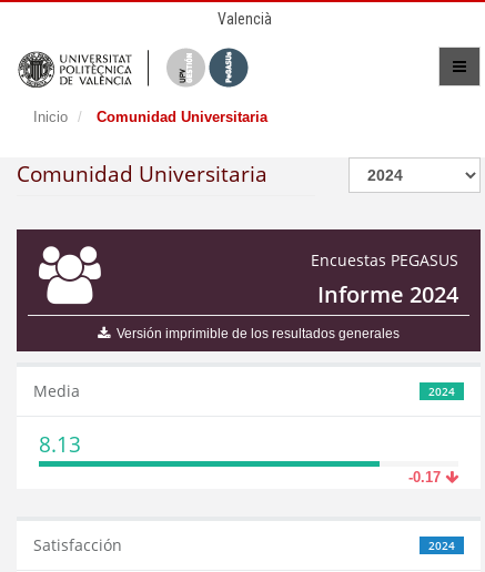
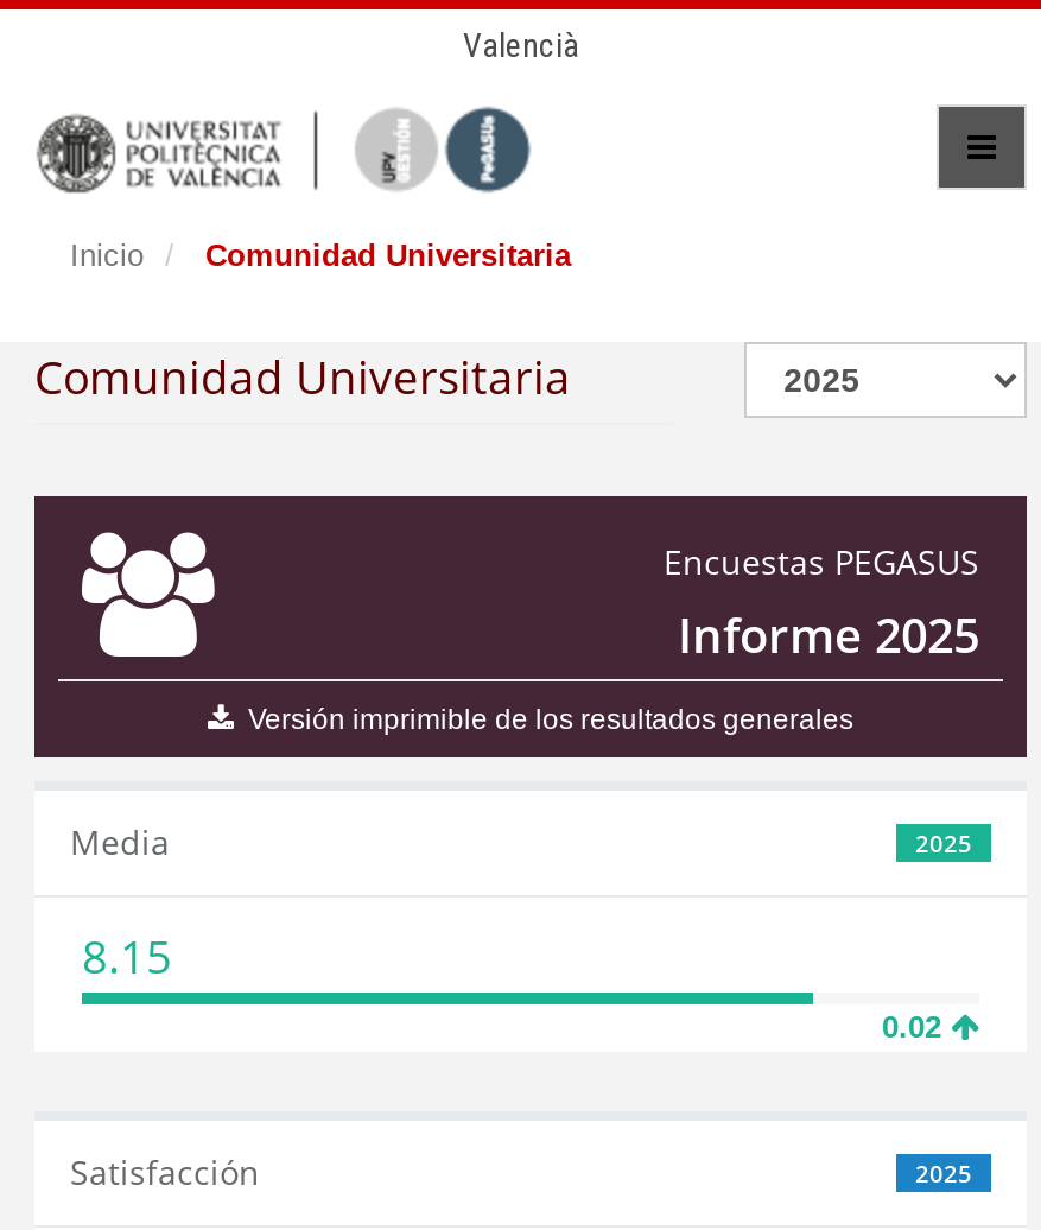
[317,279,458,309] Informe 2024 -> [678,603,979,667] Informe 2025
[428,384,455,399] 2024 -> [915,826,972,860] 2025
[39,430,81,459] 8.13 -> [82,926,172,988] 8.15
[408,469,445,486] -0.17 -> [882,1009,951,1045] 0.02
[428,538,455,553] 2024 -> [915,1156,972,1190] 2025

